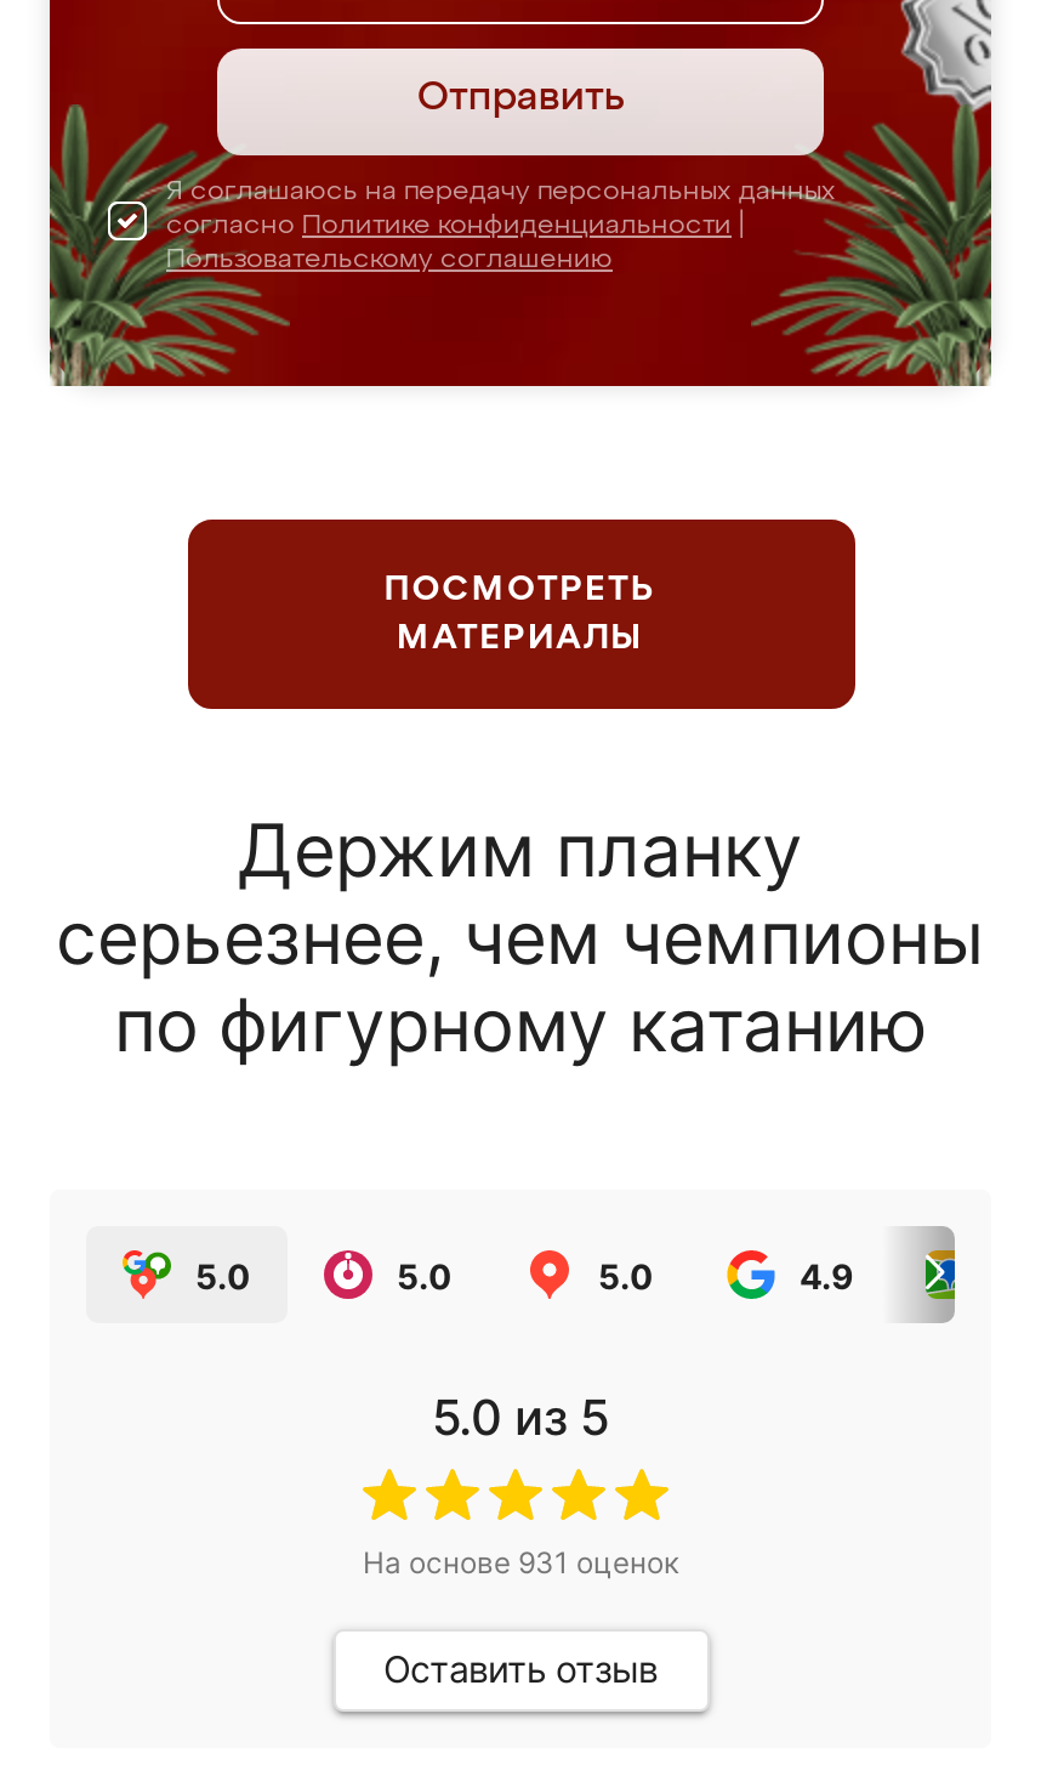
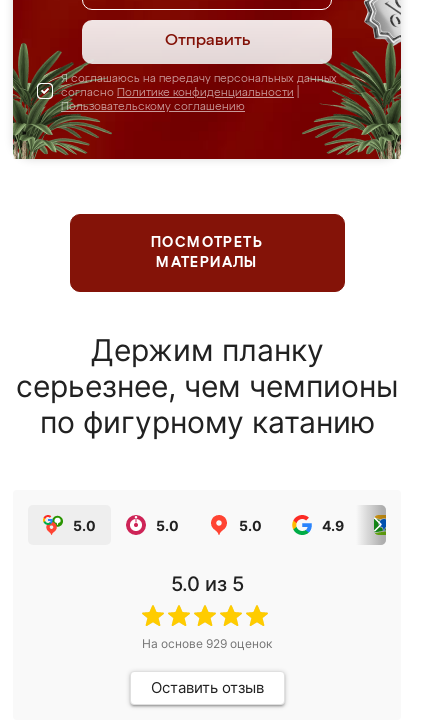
[363,1544,678,1581] На основе 931 оценок -> [142,636,272,651] На основе 929 оценок

